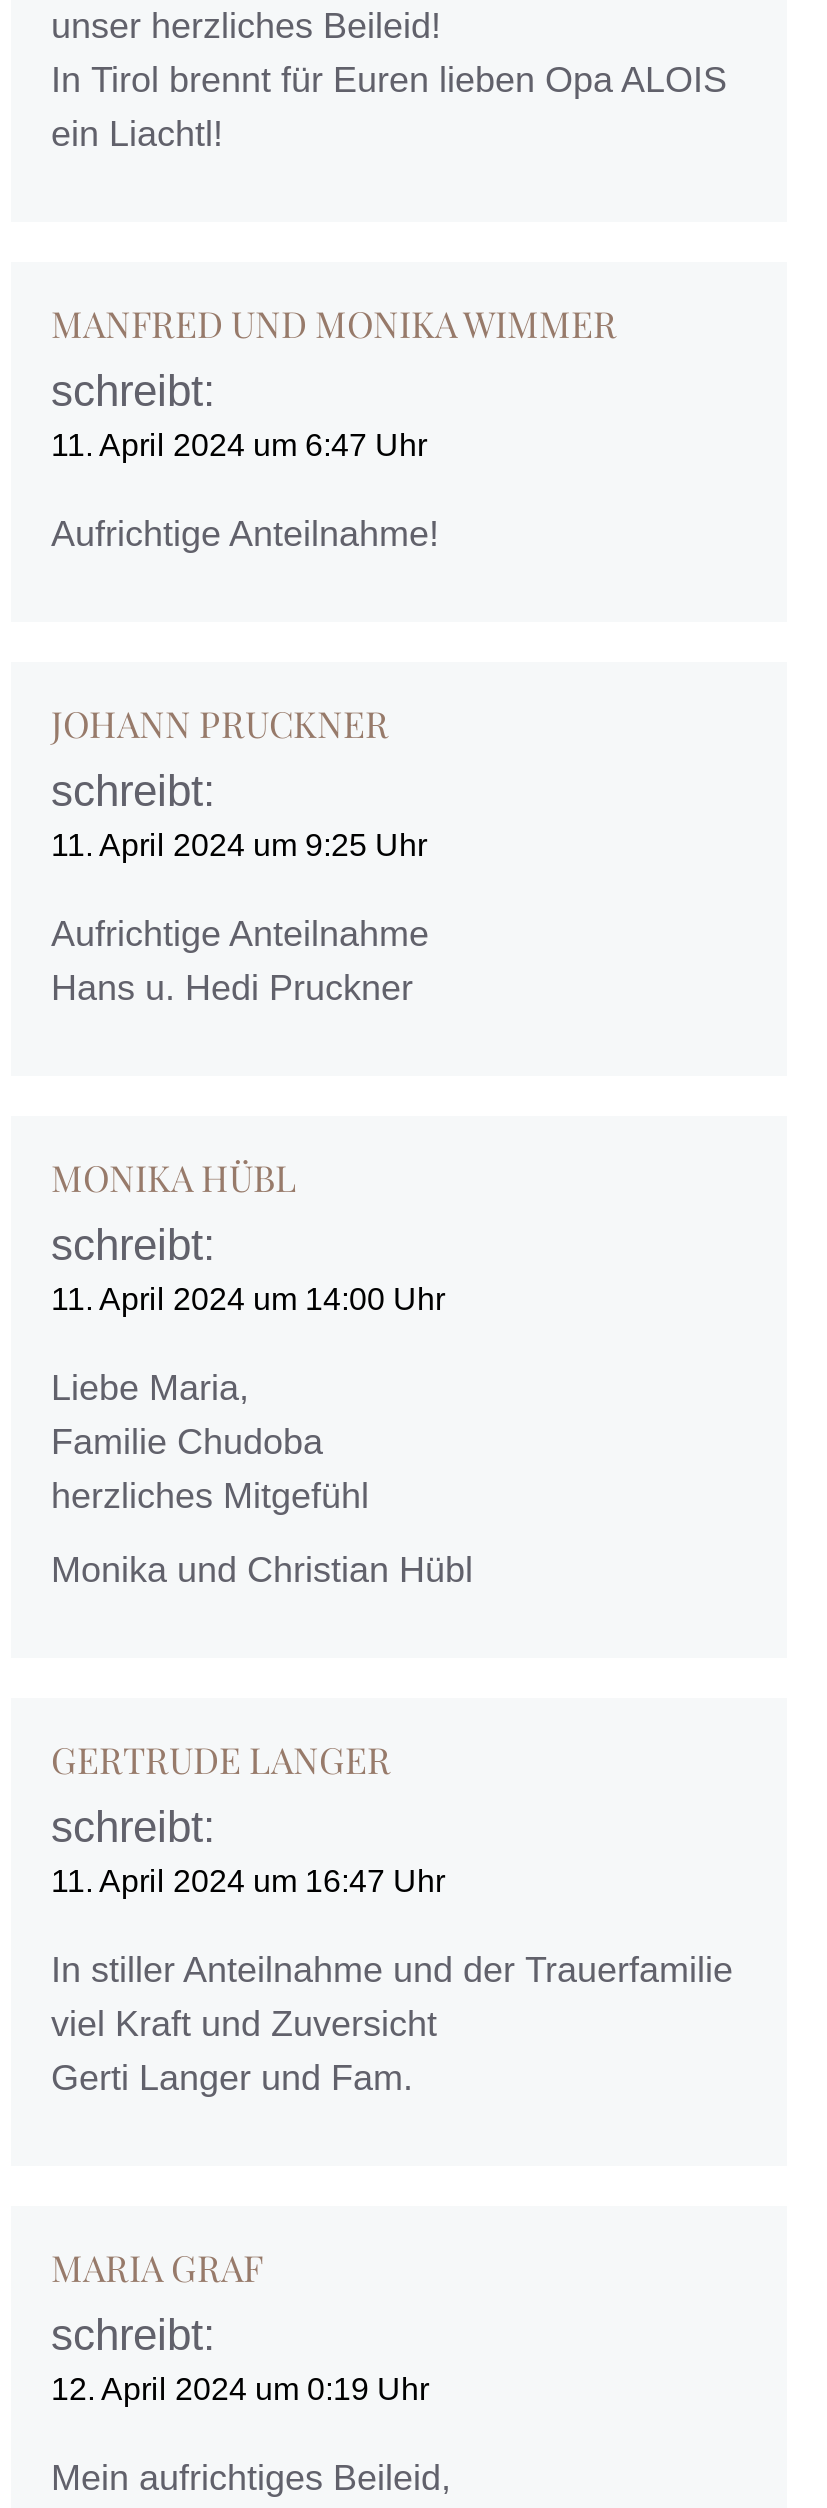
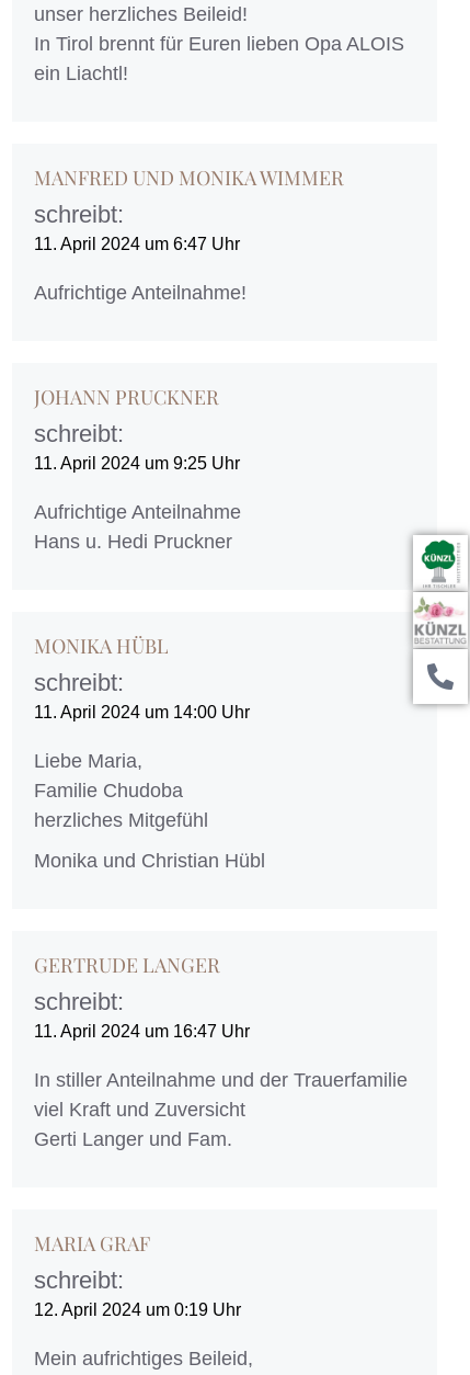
none -> [408,530,467,709] [image]

